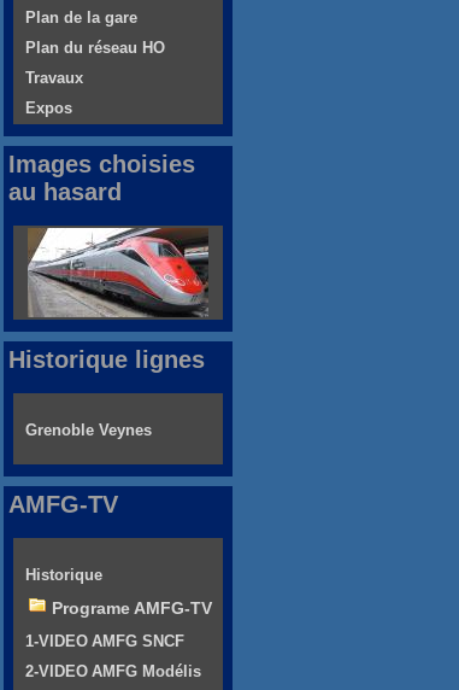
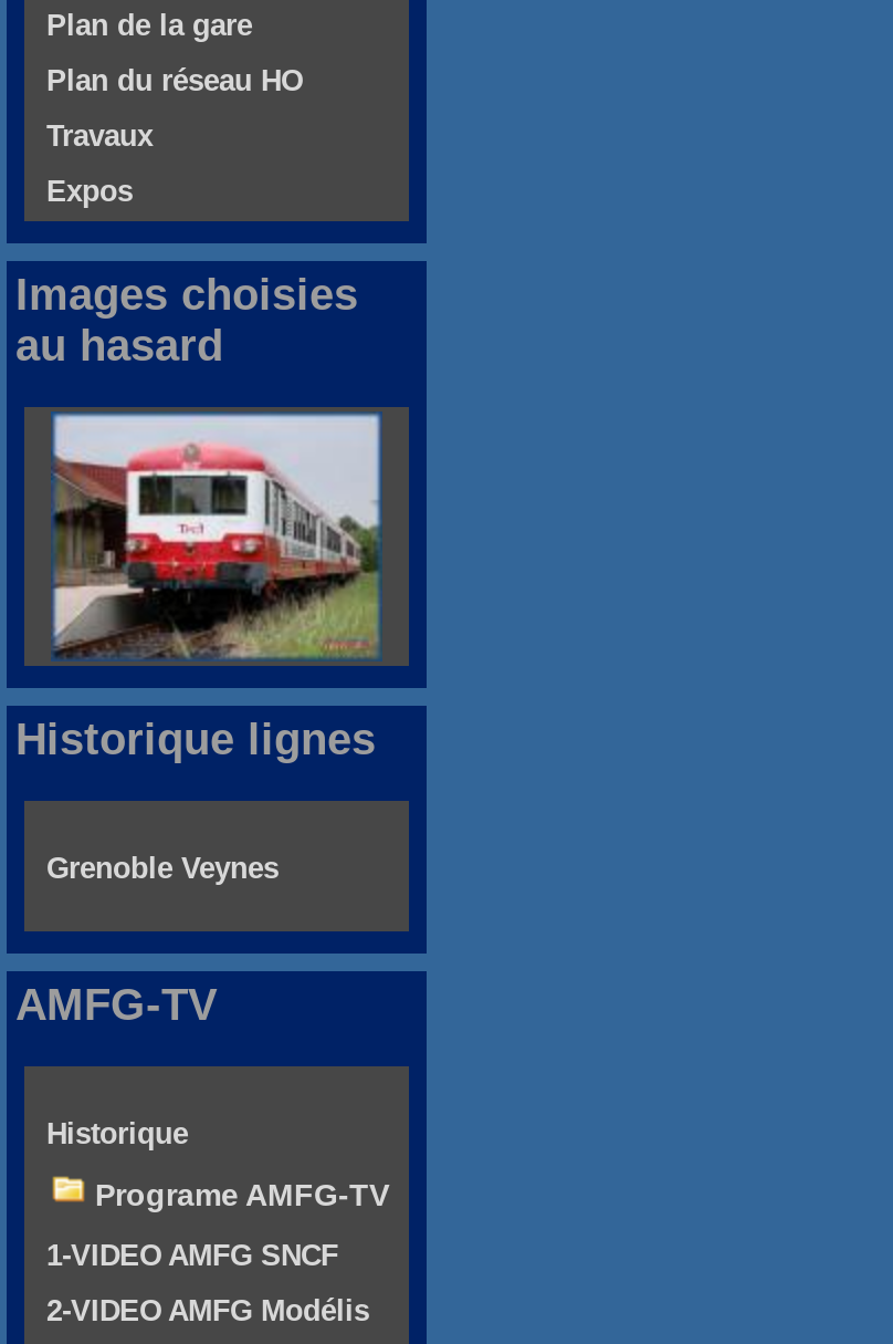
[27,227,208,318] [image] -> [51,411,382,661] [image]

